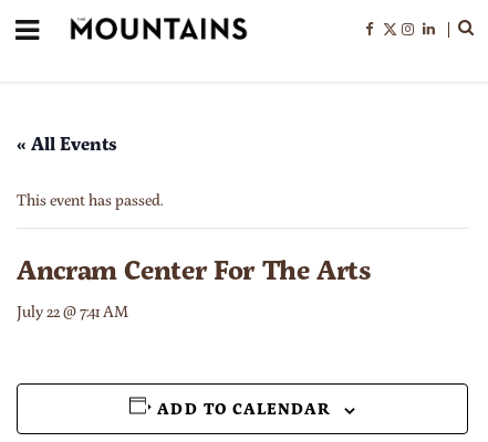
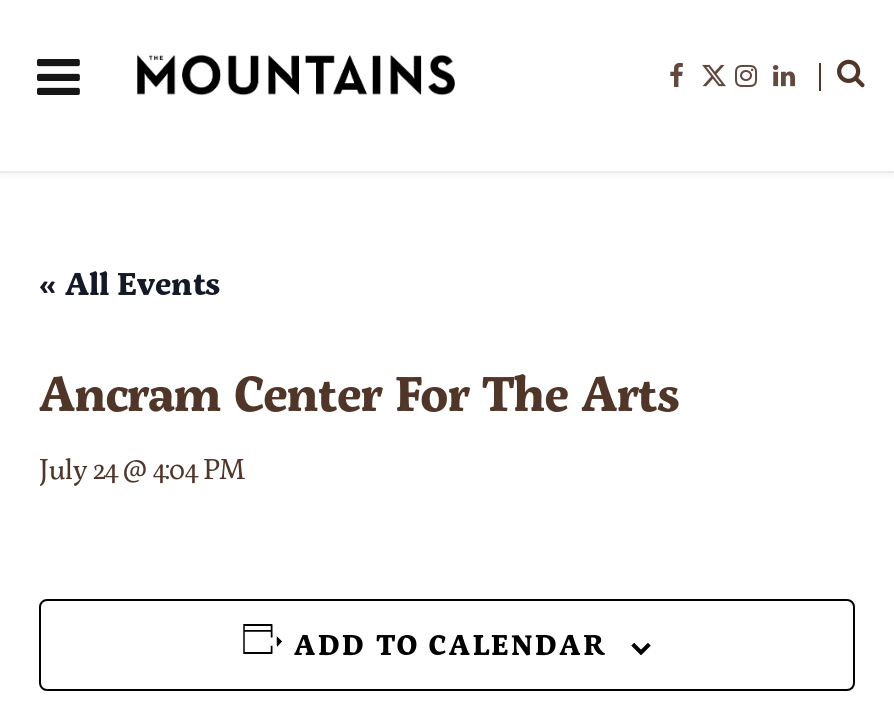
[17,188,163,211] This event has passed. -> none
[17,300,128,323] July 22 @ 7:41 AM -> [39,448,245,490] July 24 @ 4:04 PM

